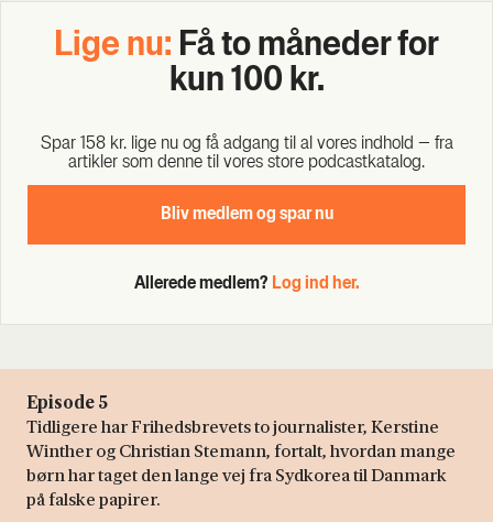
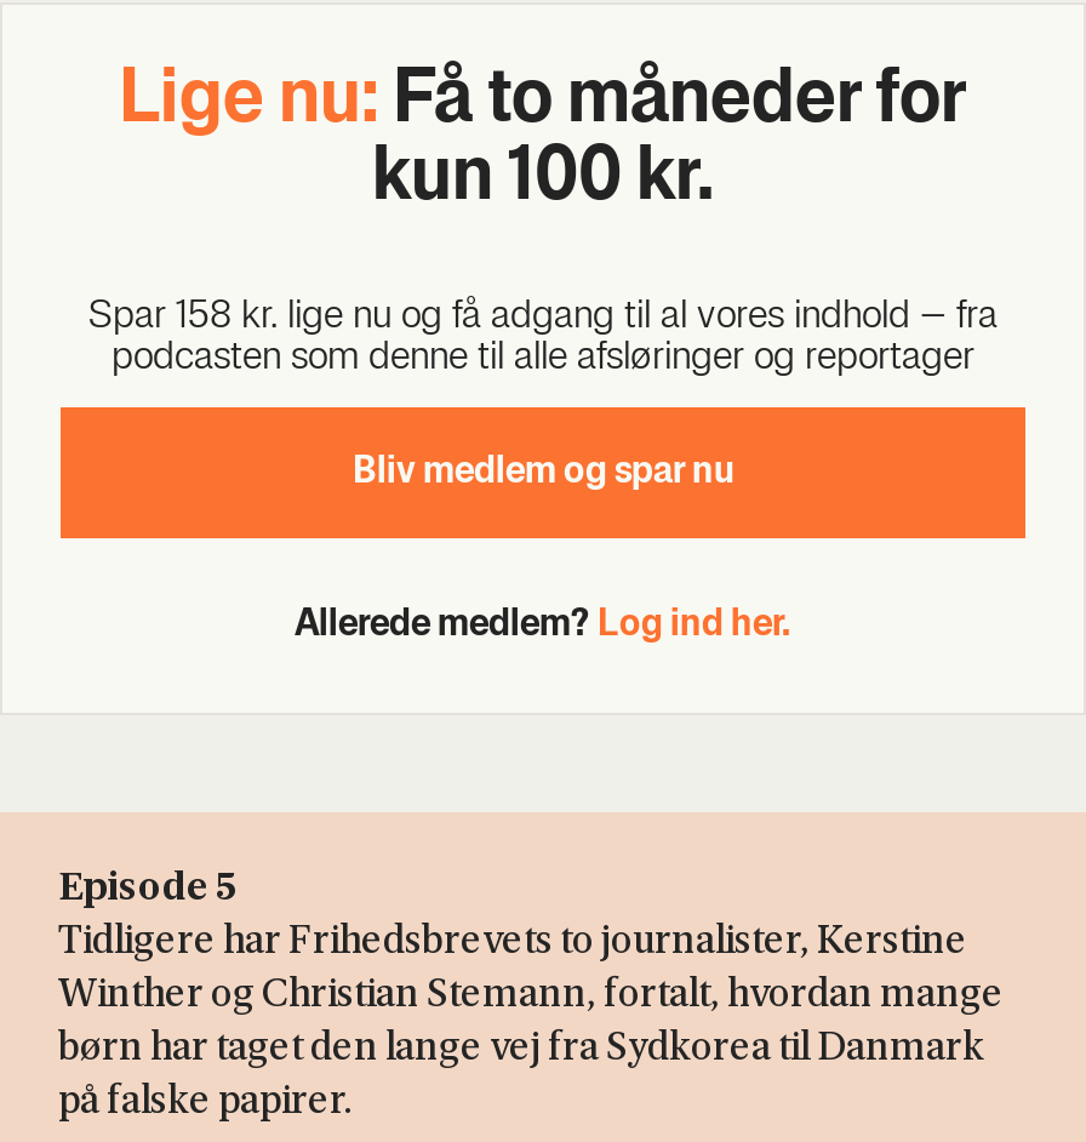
[68,153,425,172] artikler som denne til vores store podcastkatalog. -> [112,337,974,378] podcasten som denne til alle afsløringer og reportager

